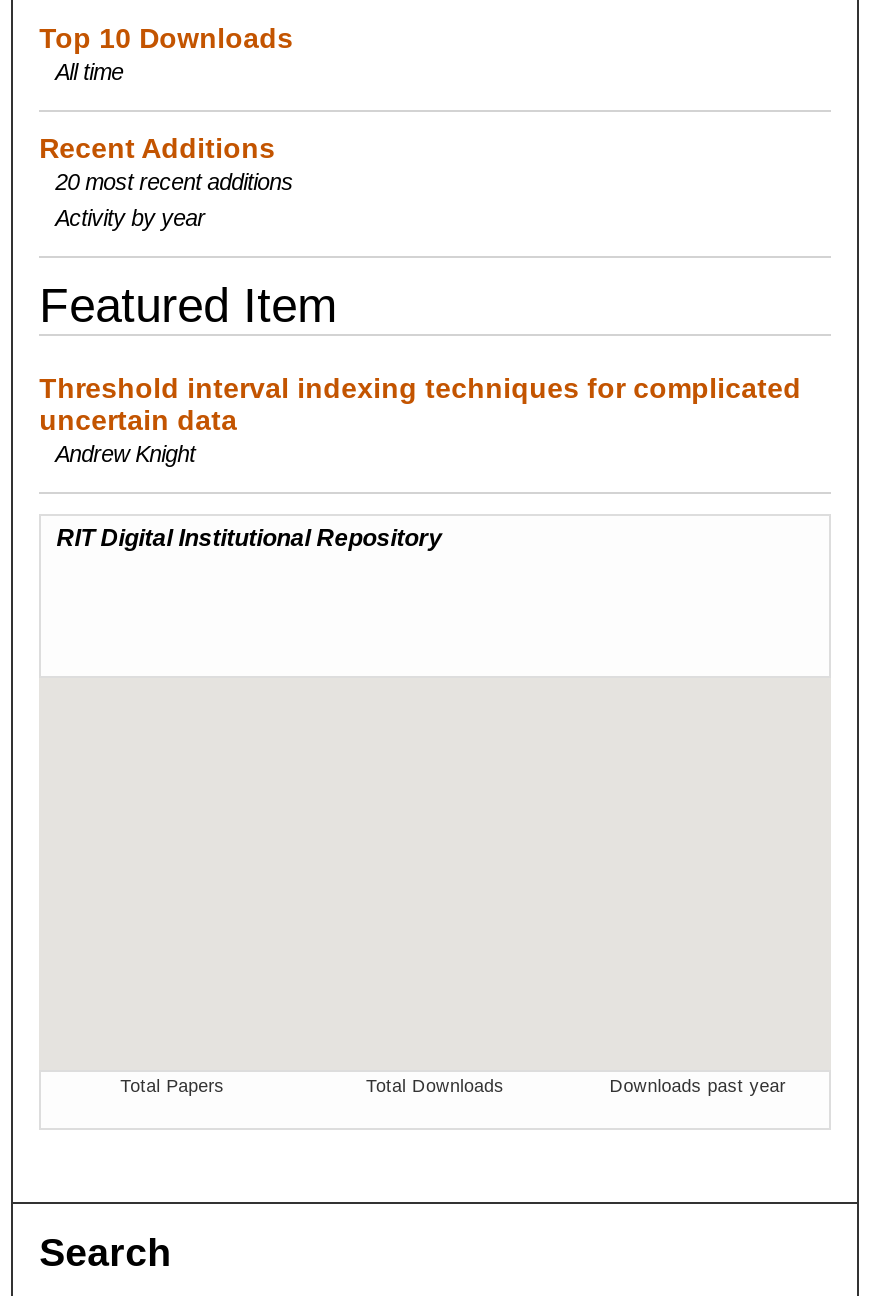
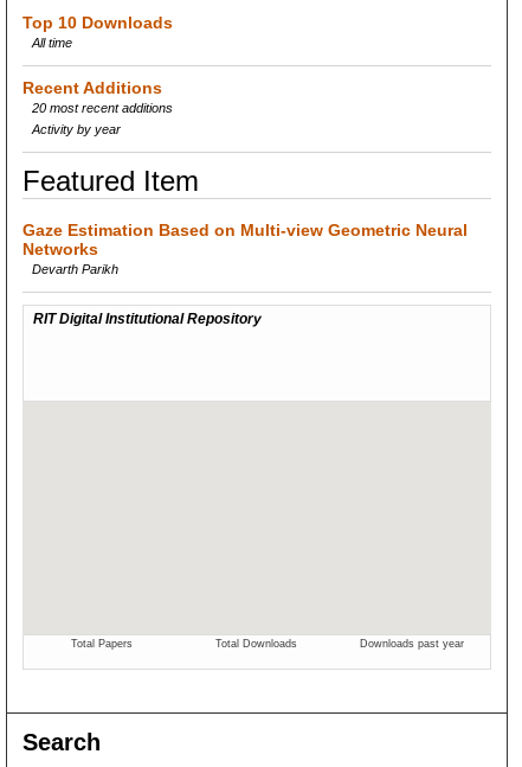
[39,372,801,466] Threshold interval indexing techniques for complicated | uncertain data | Andrew Knight -> [23,220,468,276] Gaze Estimation Based on Multi-view Geometric Neural | Networks | Devarth Parikh

